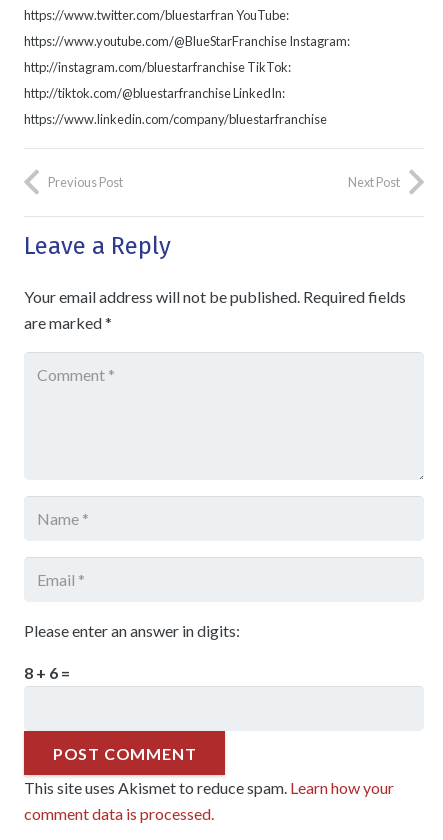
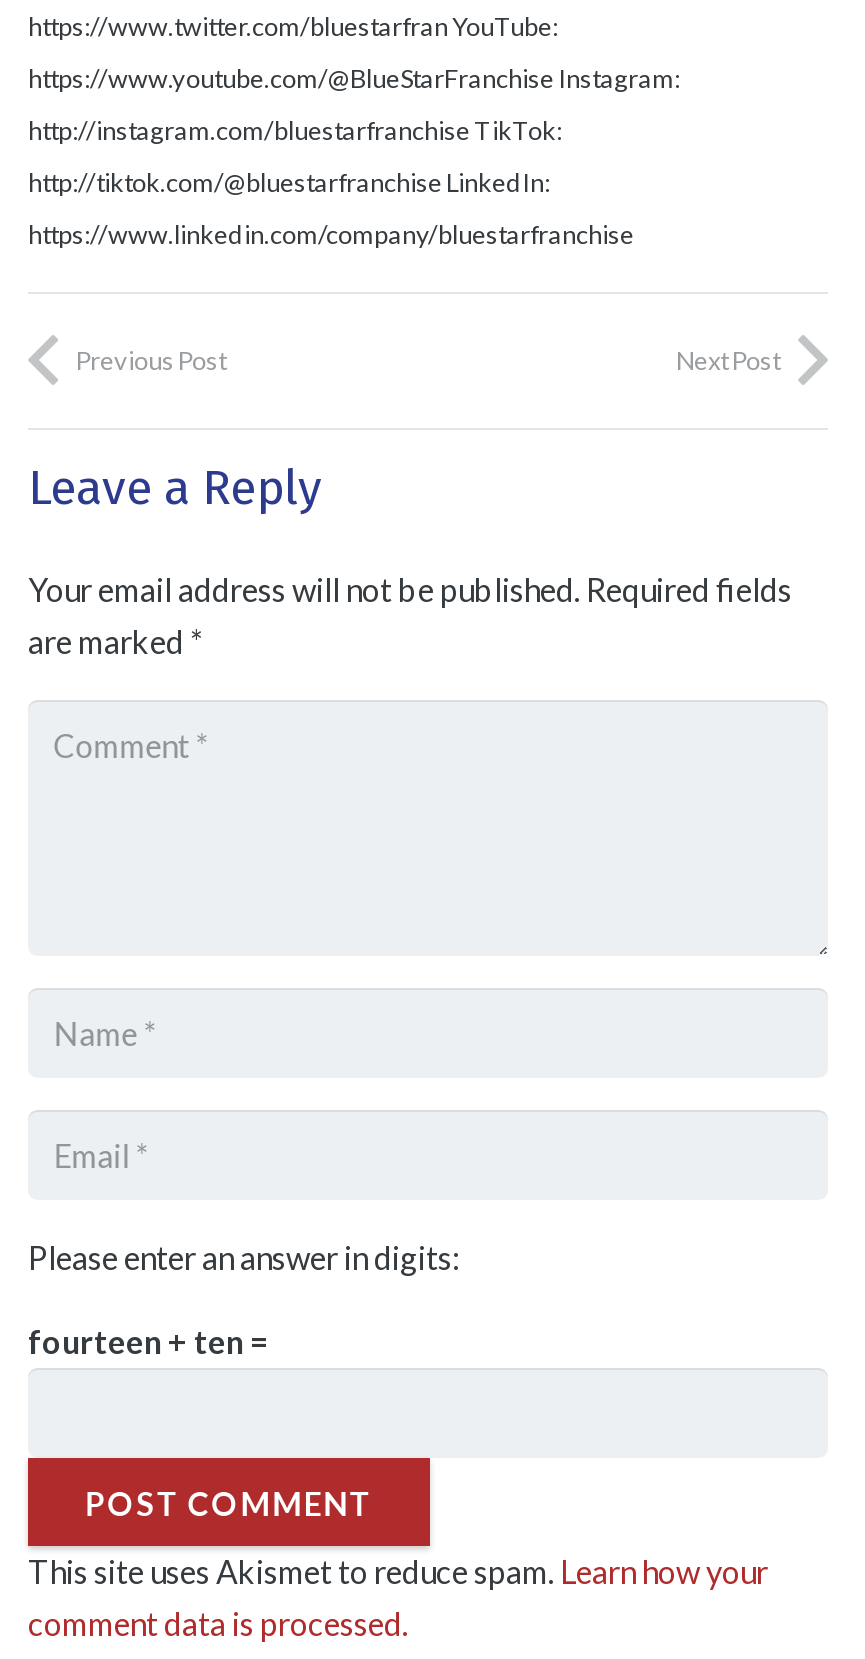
[24,663,70,682] 8 + 6 = -> [28,1322,268,1360] fourteen + ten =

